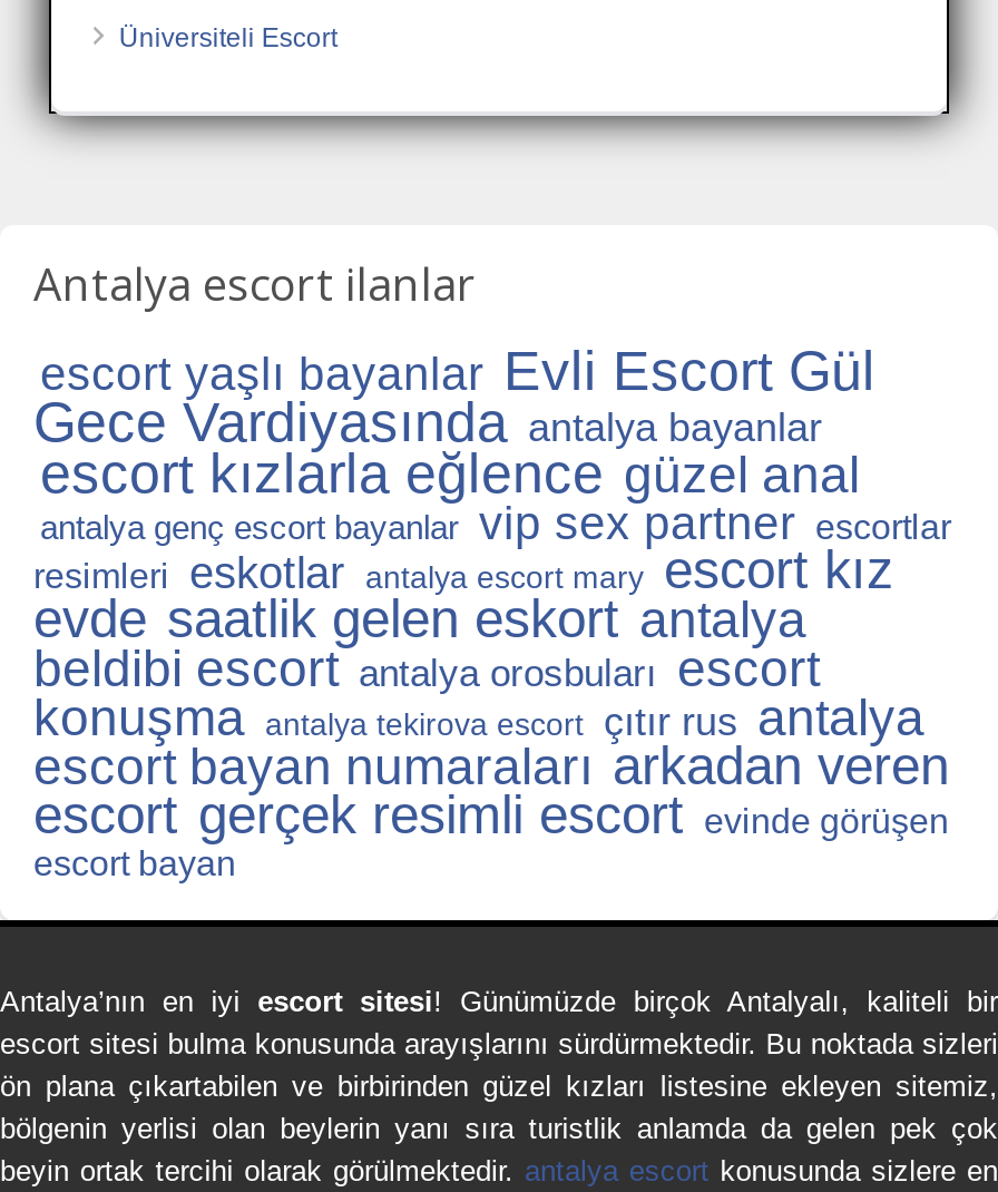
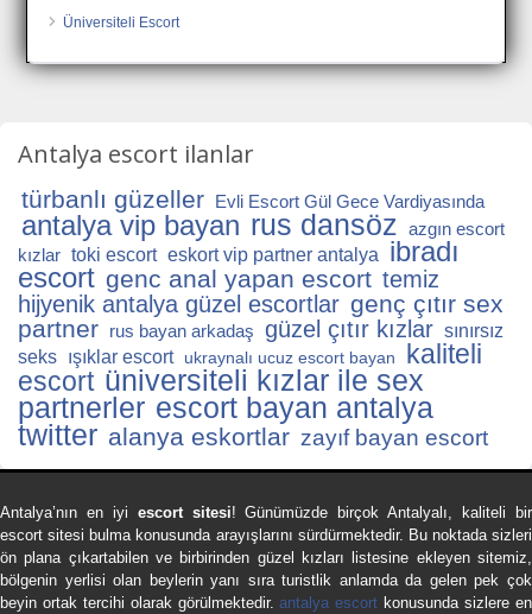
[33,338,951,881] escort yaşlı bayanlar Evli Escort Gül | Gece Vardiyasında antalya bayanlar | escort kızlarla eğlence güzel anal | antalya genç escort bayanlar vip sex partner escortlar | resimleri eskotlar antalya escort mary escort kız | evde saatlik gelen eskort antalya | beldibi escort antalya orosbuları escort | konuşma antalya tekirova escort çıtır rus antalya | escort bayan numaraları arkadan veren | escort gerçek resimli escort evinde görüşen | escort bayan -> [18,185,505,451] türbanlı güzeller Evli Escort Gül Gece Vardiyasında | antalya vip bayan rus dansöz azgın escort | kızlar toki escort eskort vip partner antalya ibradı | escort genc anal yapan escort temiz | hijyenik antalya güzel escortlar genç çıtır sex | partner rus bayan arkadaş güzel çıtır kızlar sınırsız | seks ışıklar escort ukraynalı ucuz escort bayan kaliteli | escort üniversiteli kızlar ile sex | partnerler escort bayan antalya | twitter alanya eskortlar zayıf bayan escort

